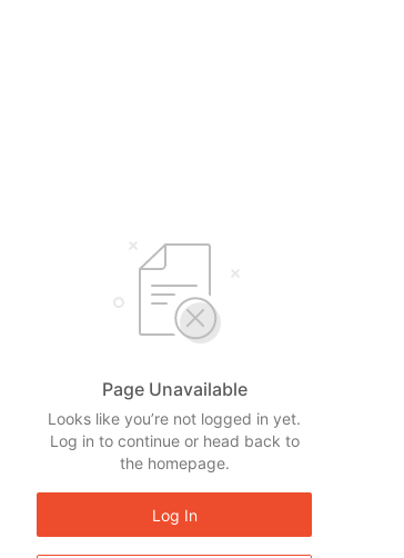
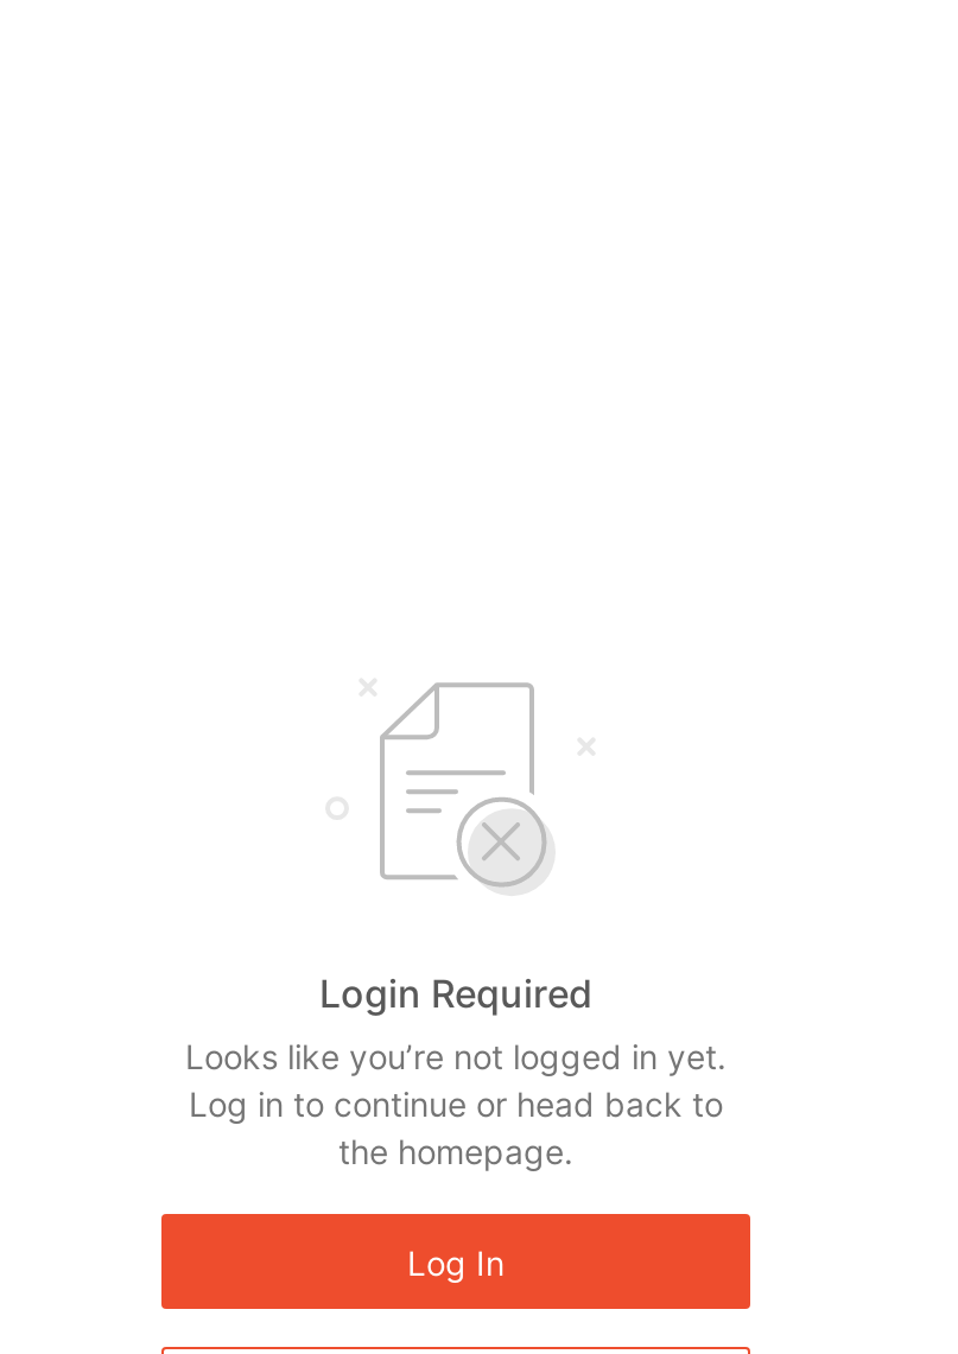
[102,378,247,400] Page Unavailable -> [319,970,592,1017] Login Required

